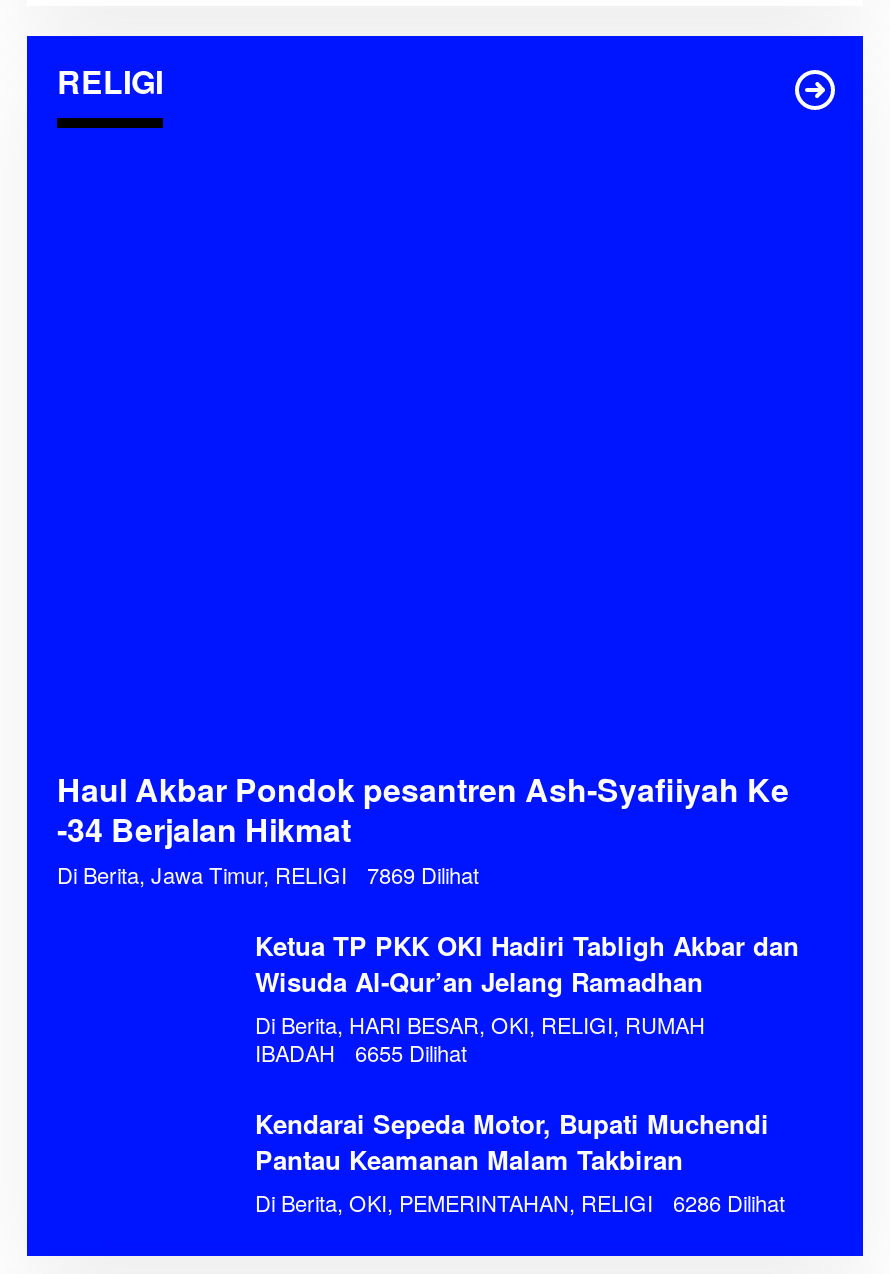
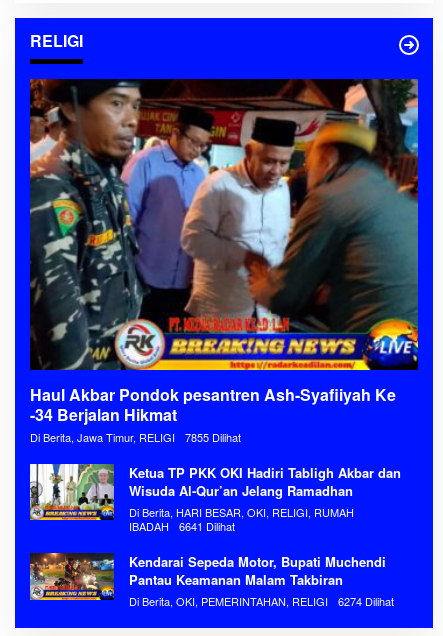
none -> [29,78,419,371] [image]
[57,858,479,890] Di Berita, Jawa Timur, RELIGI 7869 Dilihat -> [30,429,241,445] Di Berita, Jawa Timur, RELIGI 7855 Dilihat
none -> [29,463,115,521] [image]
[255,1036,467,1068] IBADAH 6655 Dilihat -> [129,518,235,534] IBADAH 6641 Dilihat
none -> [29,552,115,601] [image]
[255,1186,785,1218] Di Berita, OKI, PEMERINTAHAN, RELIGI 6286 Dilihat -> [129,593,394,609] Di Berita, OKI, PEMERINTAHAN, RELIGI 6274 Dilihat

